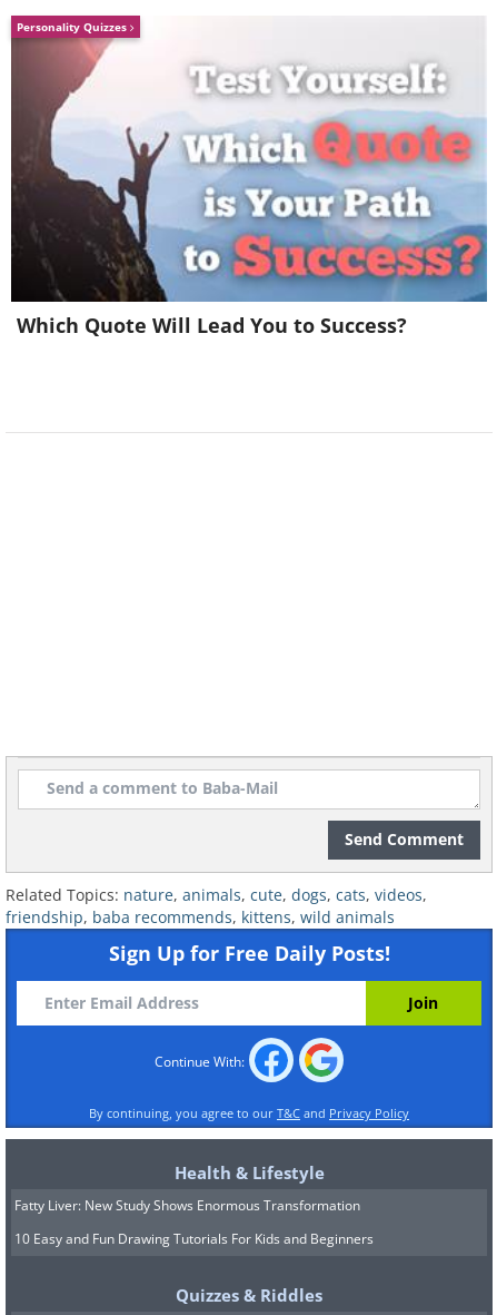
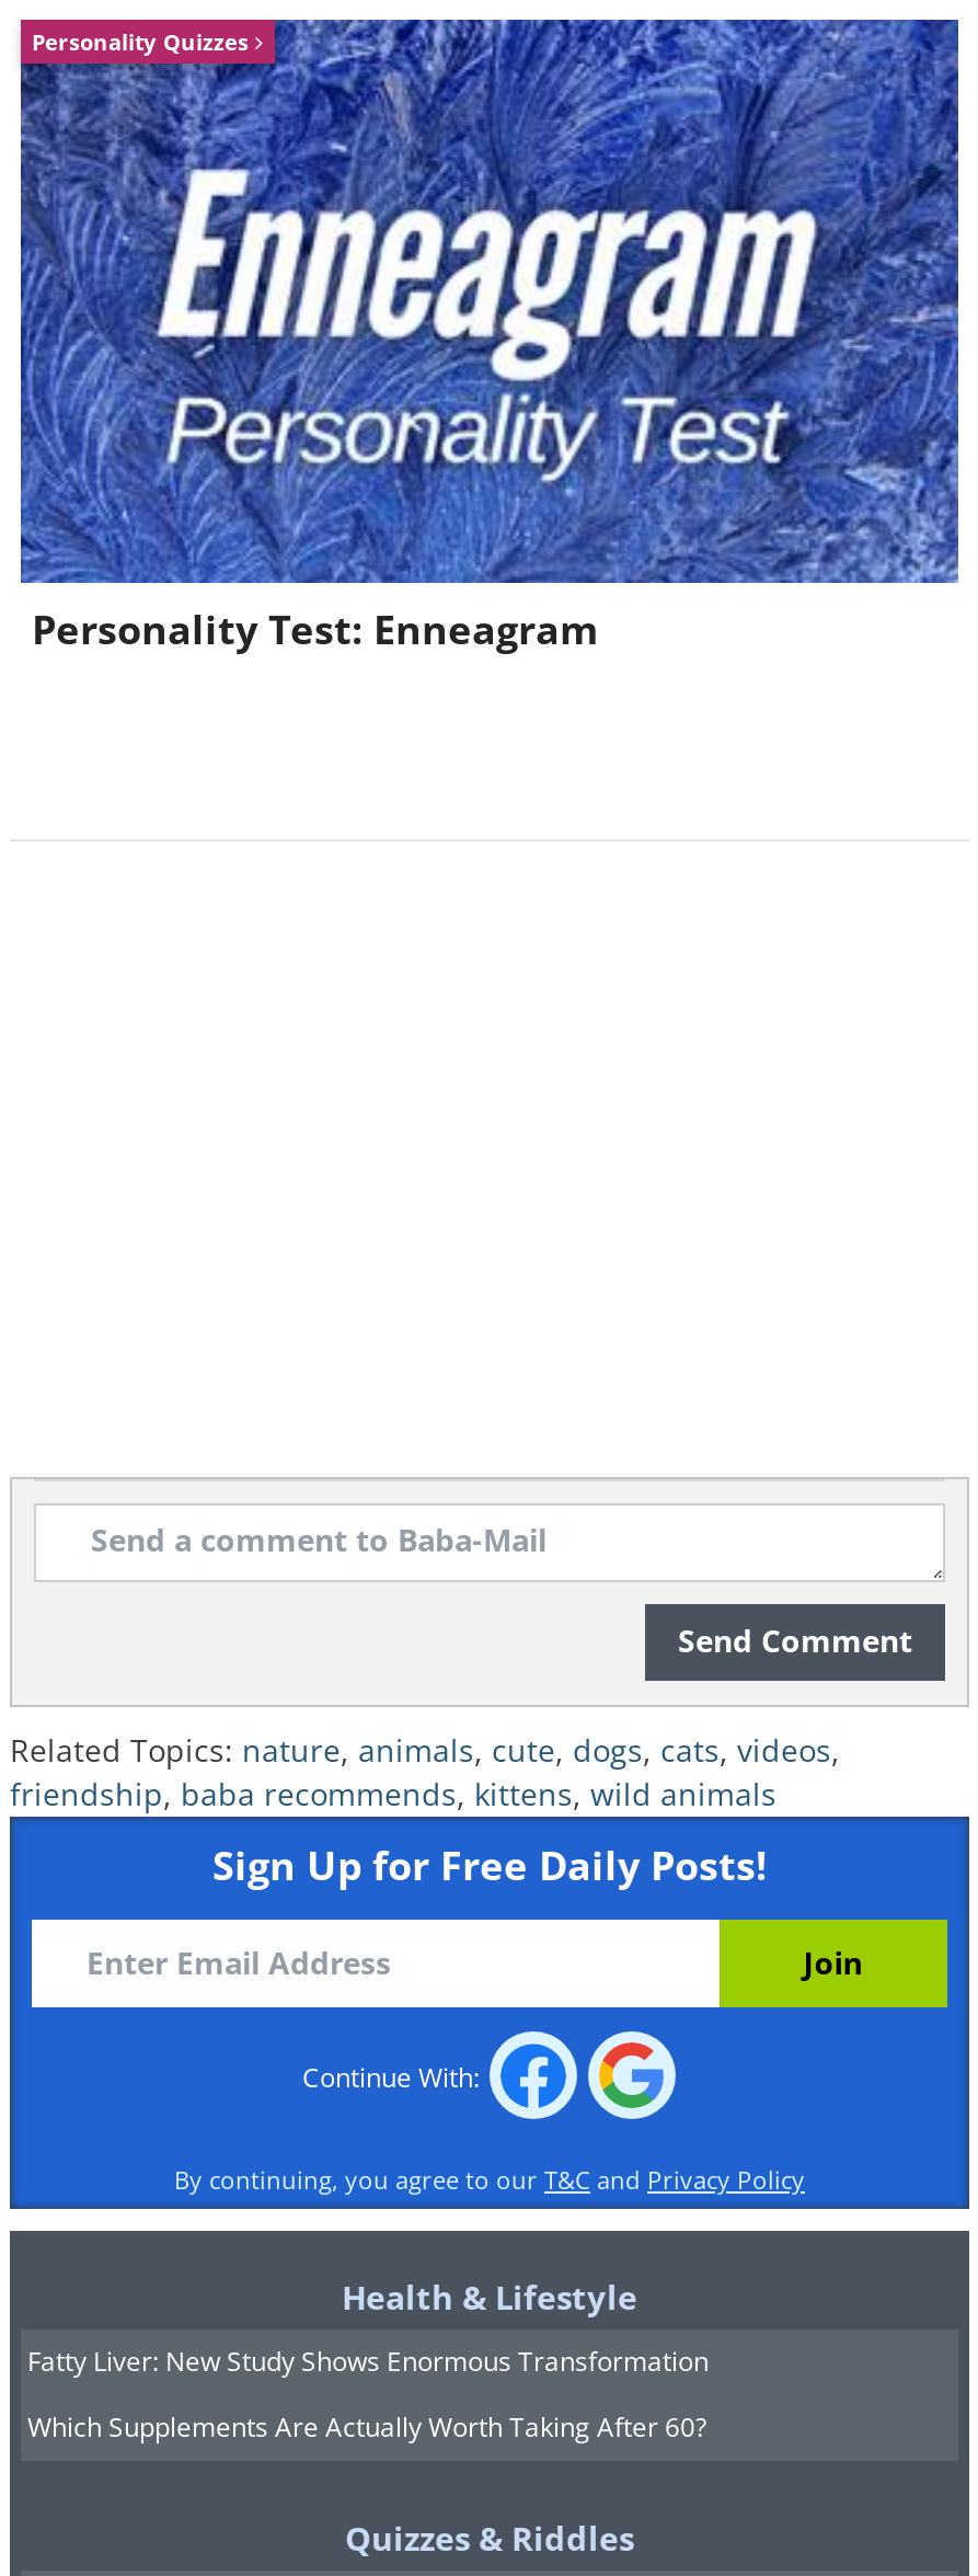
[10,16,487,338] [image] | Which Quote Will Lead You to Success? -> [19,18,960,654] [image] | Personality Test: Enneagram
[14,1229,374,1248] 10 Easy and Fun Drawing Tutorials For Kids and Beginners -> [27,2407,706,2445] Which Supplements Are Actually Worth Taking After 60?

